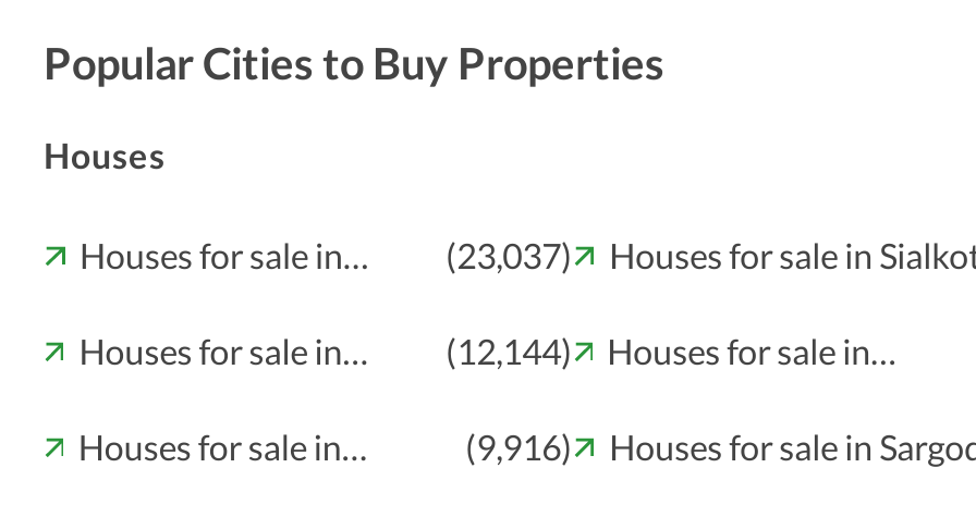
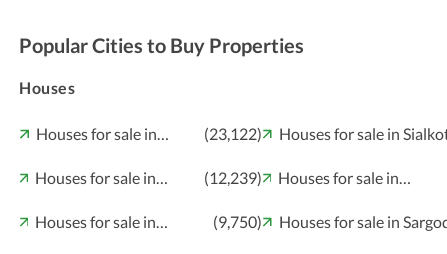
[446,234,572,275] (23,037) -> [204,124,262,143] (23,122)
[446,330,871,371] (12,144) Houses for sale in -> [204,168,399,187] (12,239) Houses for sale in
[466,426,572,467] (9,916) -> [213,212,262,231] (9,750)

